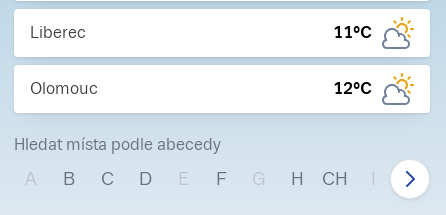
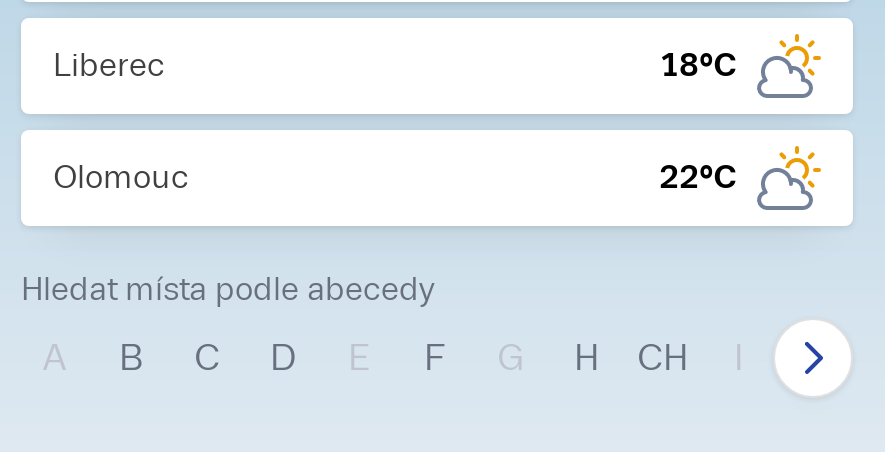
[333,23,372,42] 11°C -> [659,46,737,84] 18°C
[333,79,372,98] 12°C -> [659,158,737,196] 22°C

